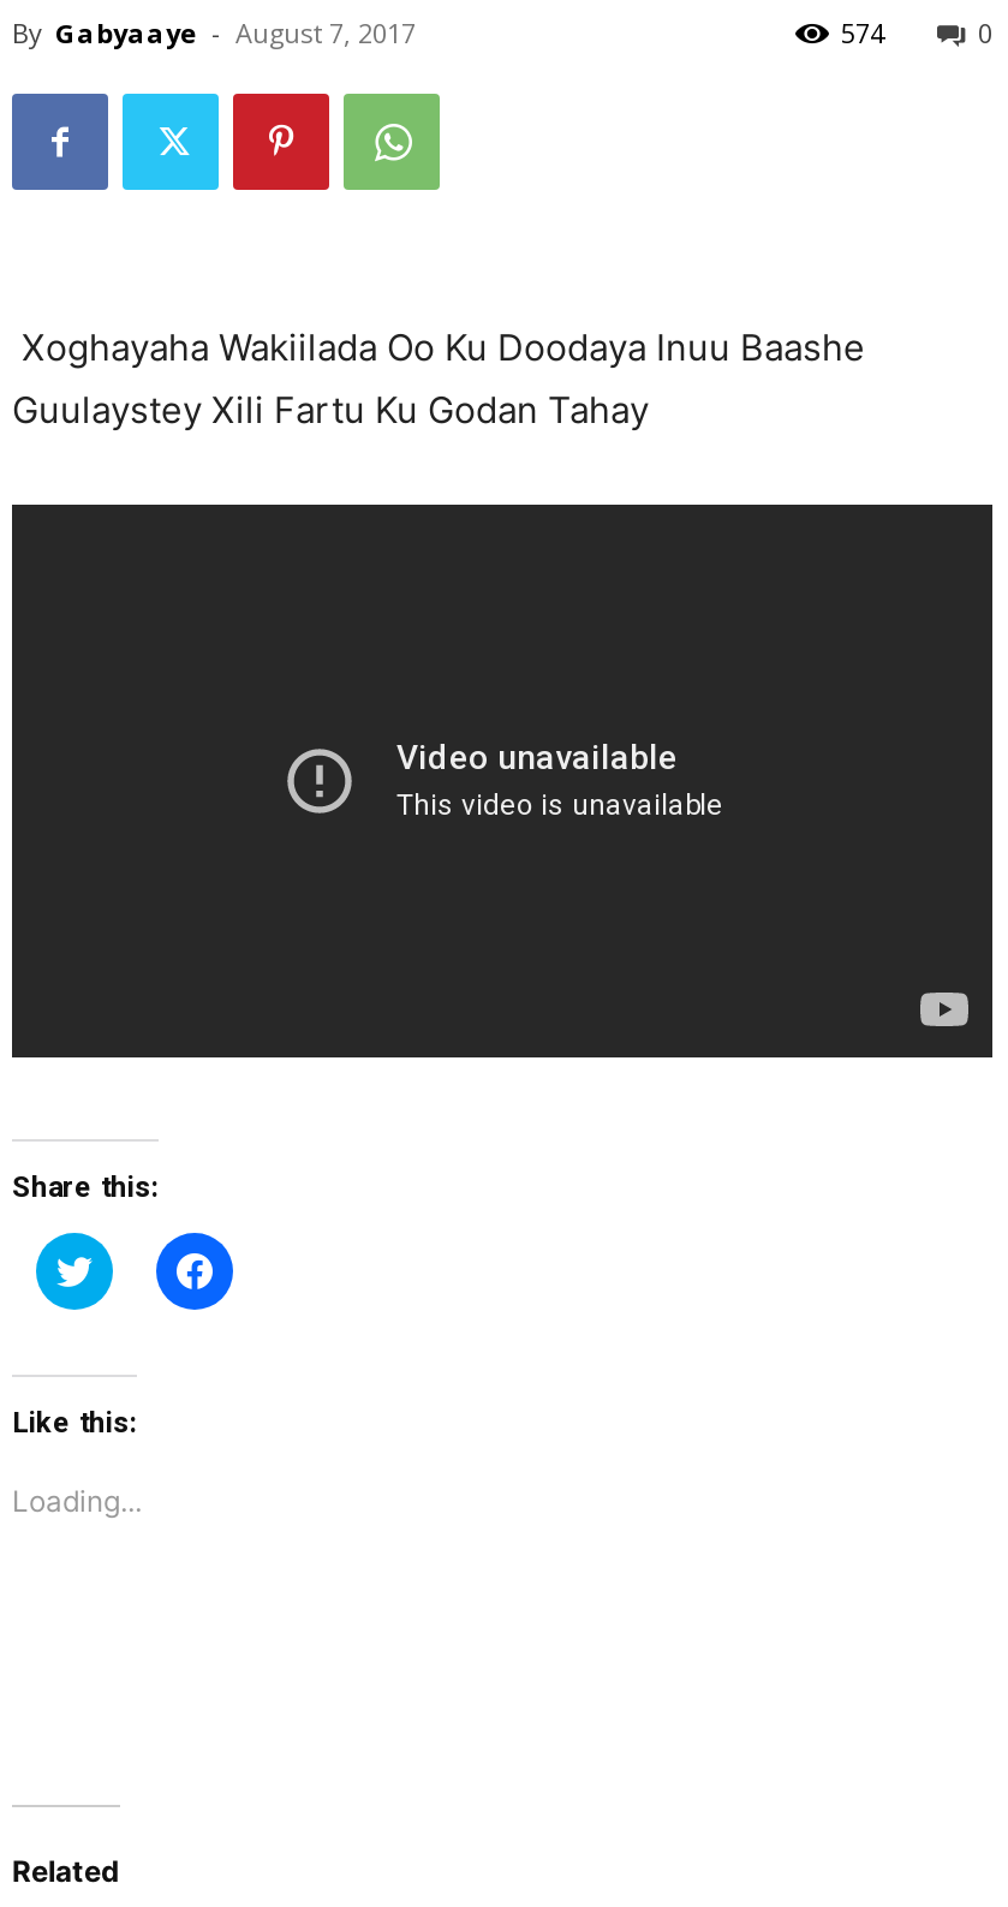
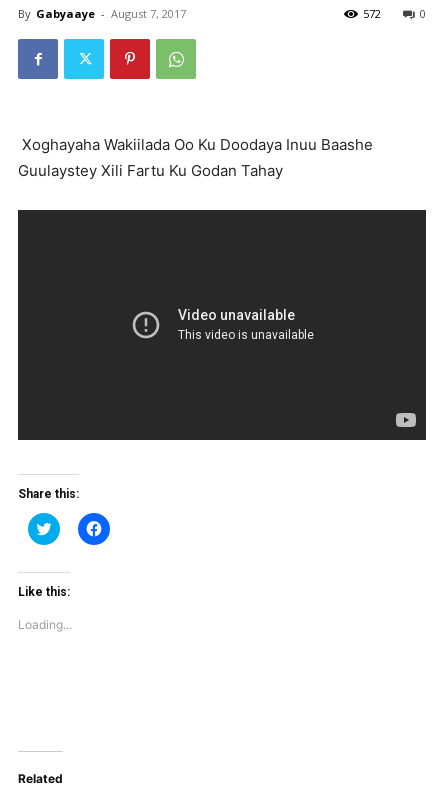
[841,14,884,50] 574 -> [363,6,381,21] 572

